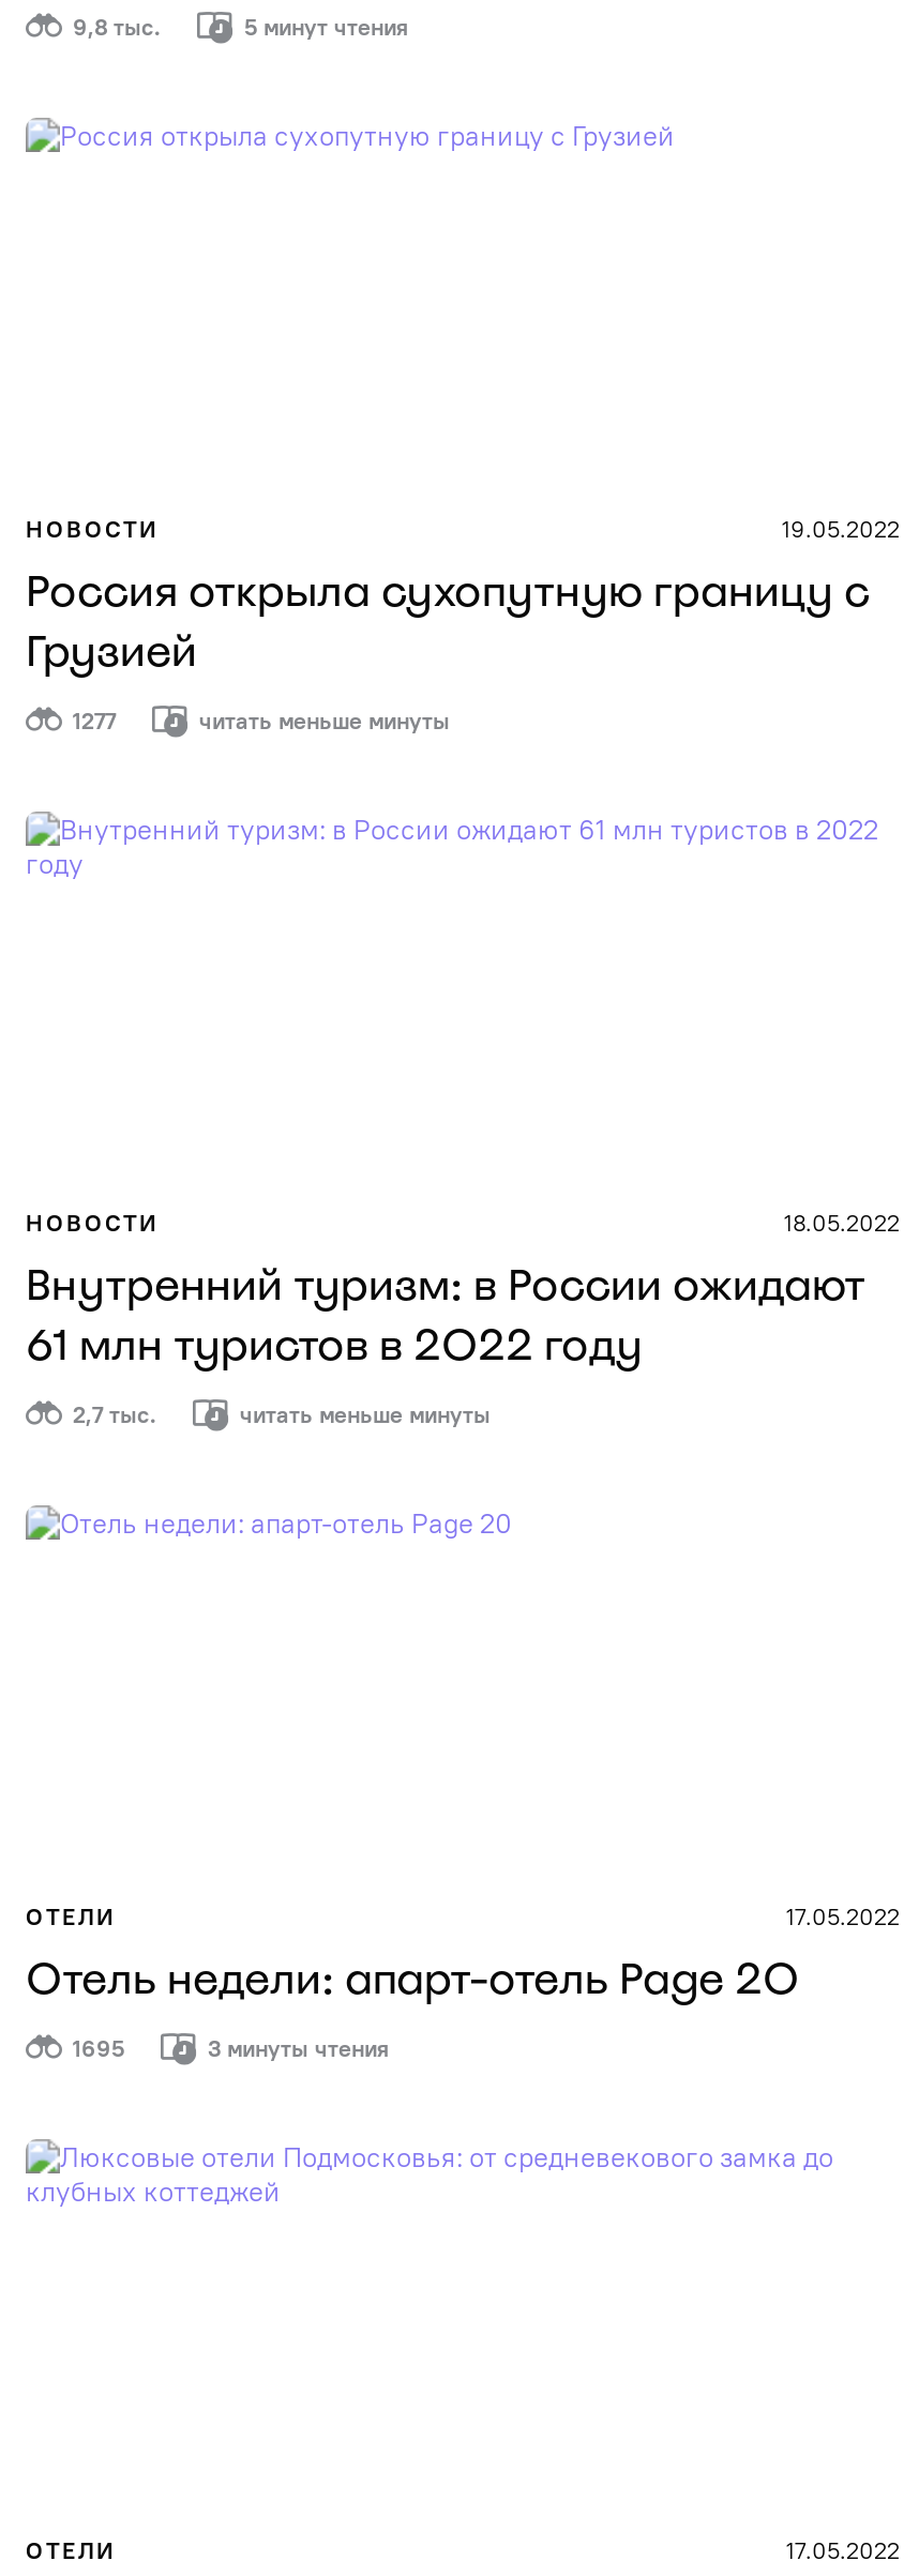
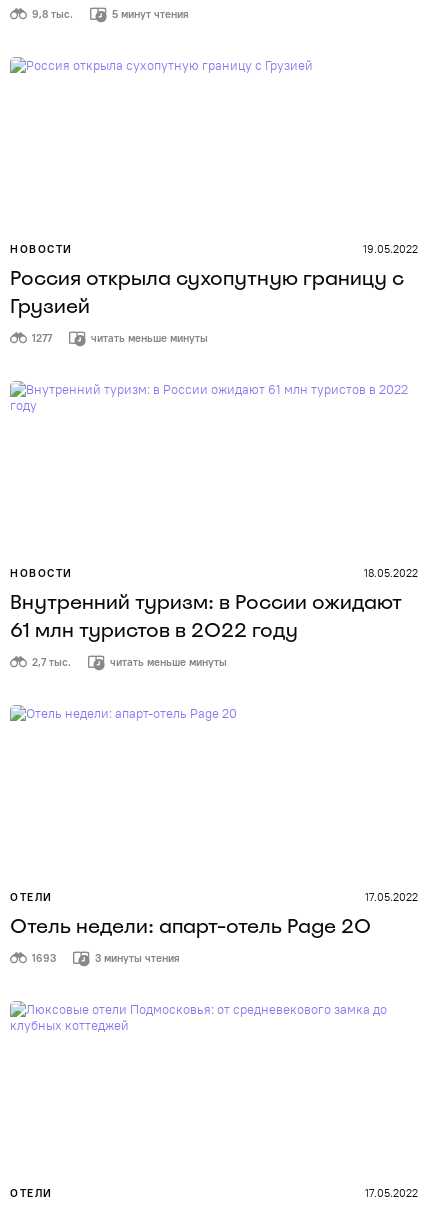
[66,2033,124,2063] 1695 -> [29,951,56,965] 1693

